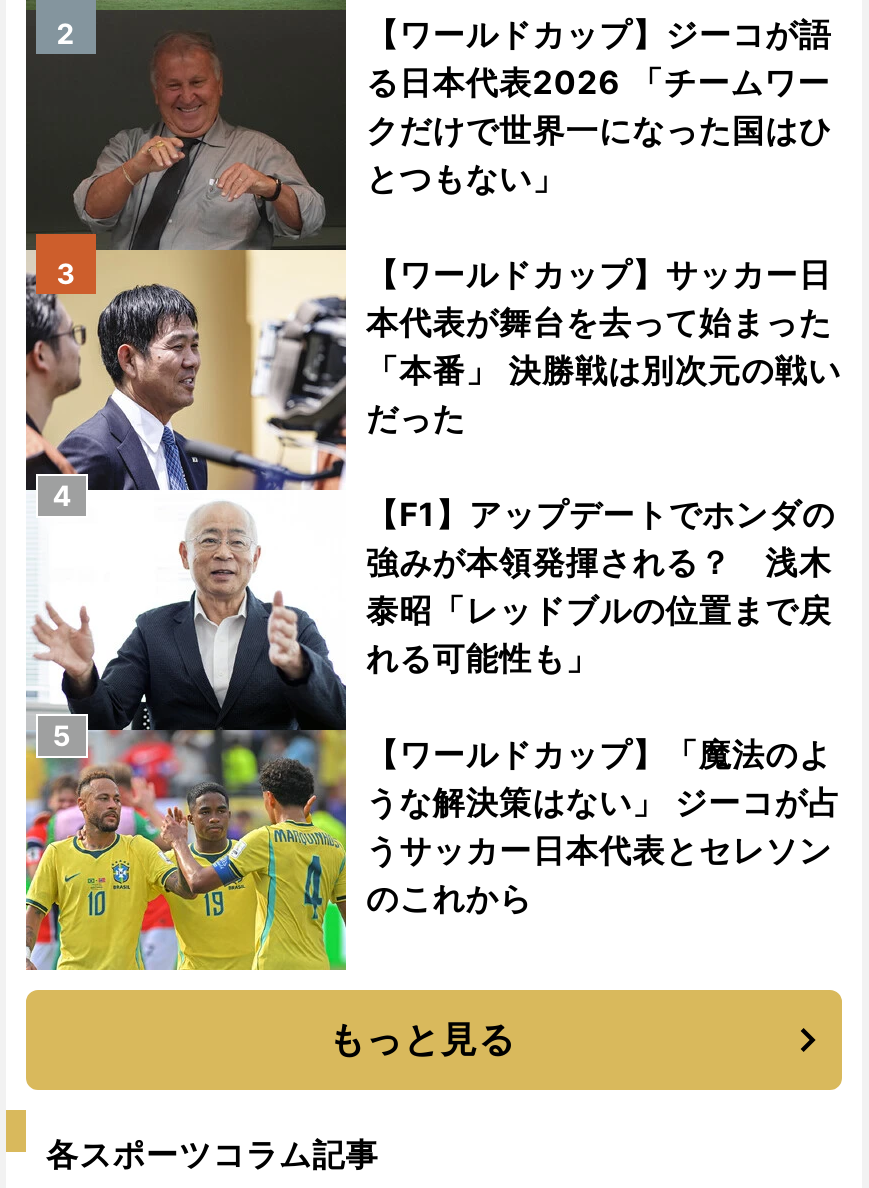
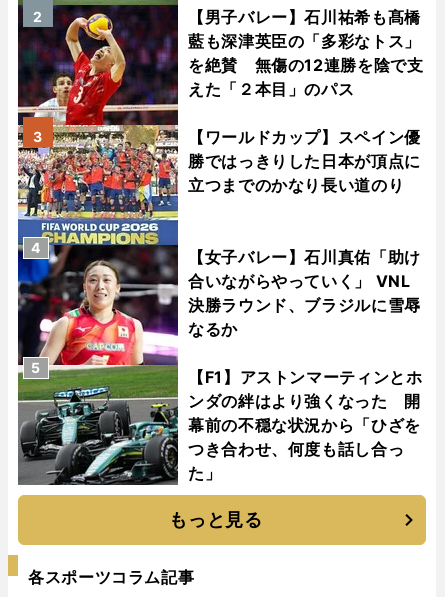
[24,14,832,972] [image] | 【ワールドカップ】ジーコが語 | る日本代表2026 「チームワー | クだけで世界一になった国はひ | とつもない」 -> [17,6,424,486] [image] | 【男子バレー】石川祐希も髙橋 | 藍も深津英臣の「多彩なトス」 | を絶賛 無傷の12連勝を陰で支 | えた「２本目」のパス
[366,254,841,438] 【ワールドカップ】サッカー日 | 本代表が舞台を去って始まった | 「本番」 決勝戦は別次元の戦い | だった -> [188,127,421,195] 【ワールドカップ】スペイン優 | 勝ではっきりした日本が頂点に | 立つまでのかなり長い道のり
[366,494,835,678] 【F1】アップデートでホンダの | 強みが本領発揮される？ 浅木 | 泰昭「レッドブルの位置まで戻 | れる可能性も」 -> [188,247,421,339] 【女子バレー】石川真佑「助け | 合いながらやっていく」 VNL | 決勝ラウンド、ブラジルに雪辱 | なるか
[366,734,841,918] 【ワールドカップ】「魔法のよ | うな解決策はない」 ジーコが占 | うサッカー日本代表とセレソン | のこれから -> [188,367,423,483] 【F1】アストンマーティンとホ | ンダの絆はより強くなった 開 | 幕前の不穏な状況から「ひざを | つき合わせ、何度も話し合っ | た」

